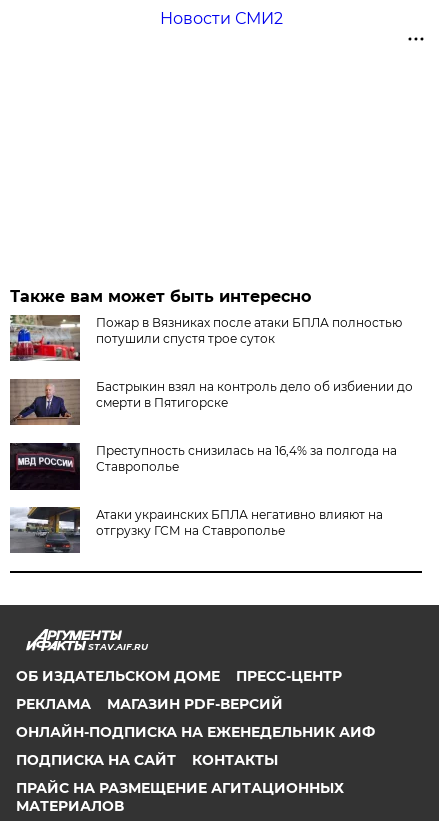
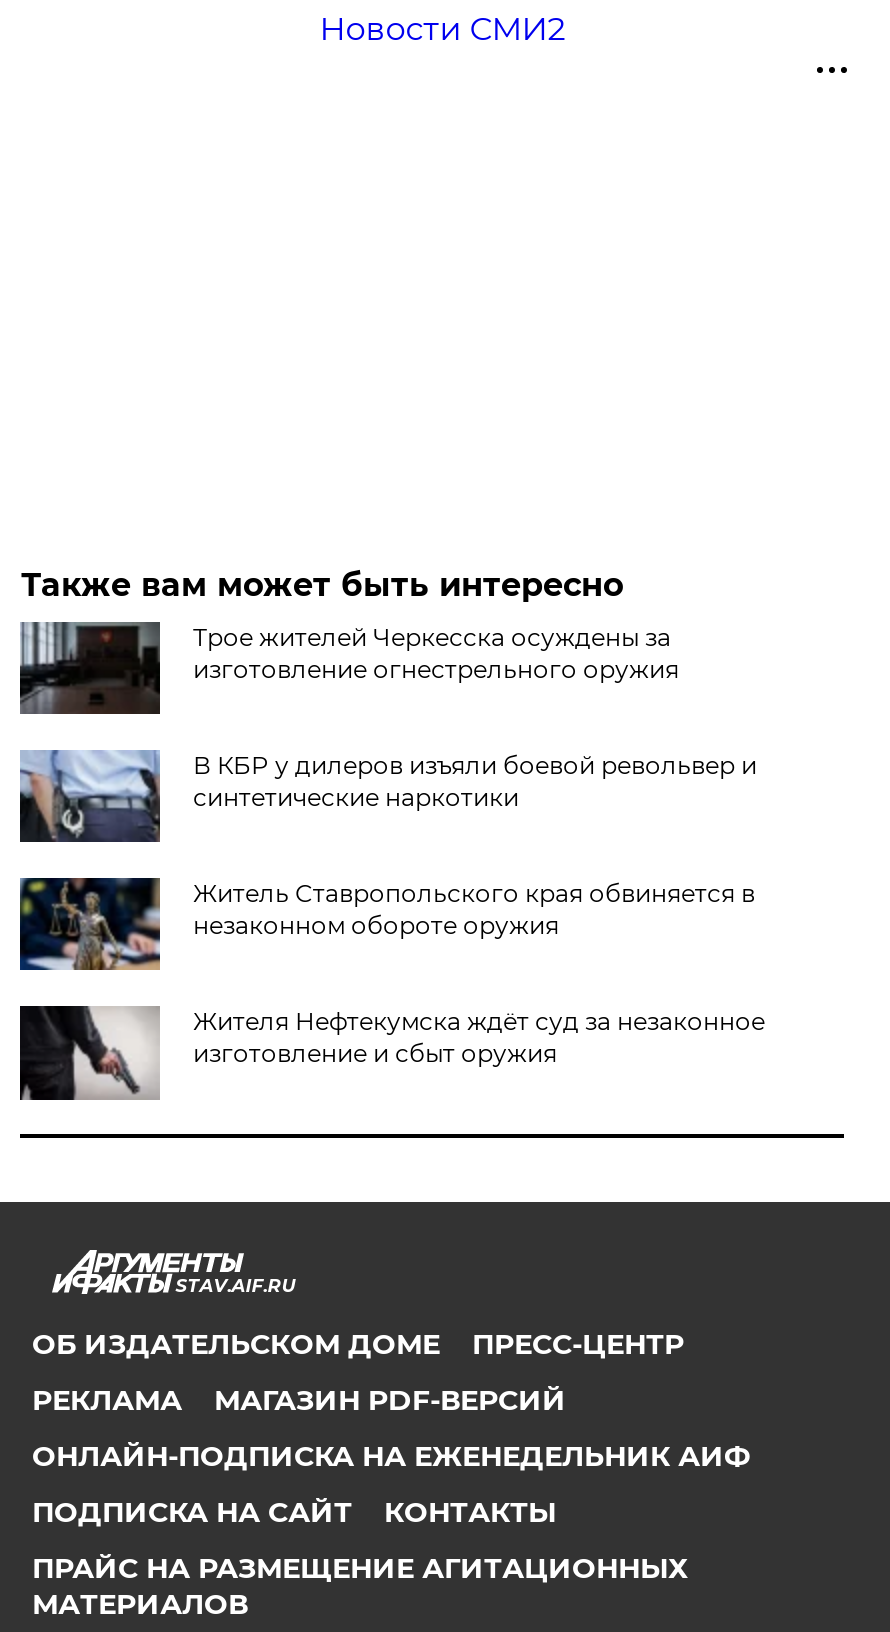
[9,315,402,361] [image] | Пожар в Вязниках после атаки БПЛА полностью | потушили спустя трое суток -> [18,620,679,716] [image] | Трое жителей Черкесска осуждены за | изготовление огнестрельного оружия
[9,378,413,426] [image] | Бастрыкин взял на контроль дело об избиении до | смерти в Пятигорске -> [18,749,757,844] [image] | В КБР у дилеров изъяли боевой револьвер и | синтетические наркотики
[9,443,397,491] [image] | Преступность снизилась на 16,4% за полгода на | Ставрополье -> [18,877,755,972] [image] | Житель Ставропольского края обвиняется в | незаконном обороте оружия
[9,506,383,554] [image] | Атаки украинских БПЛА негативно влияют на | отгрузку ГСМ на Ставрополье -> [18,1004,765,1102] [image] | Жителя Нефтекумска ждёт суд за незаконное | изготовление и сбыт оружия

